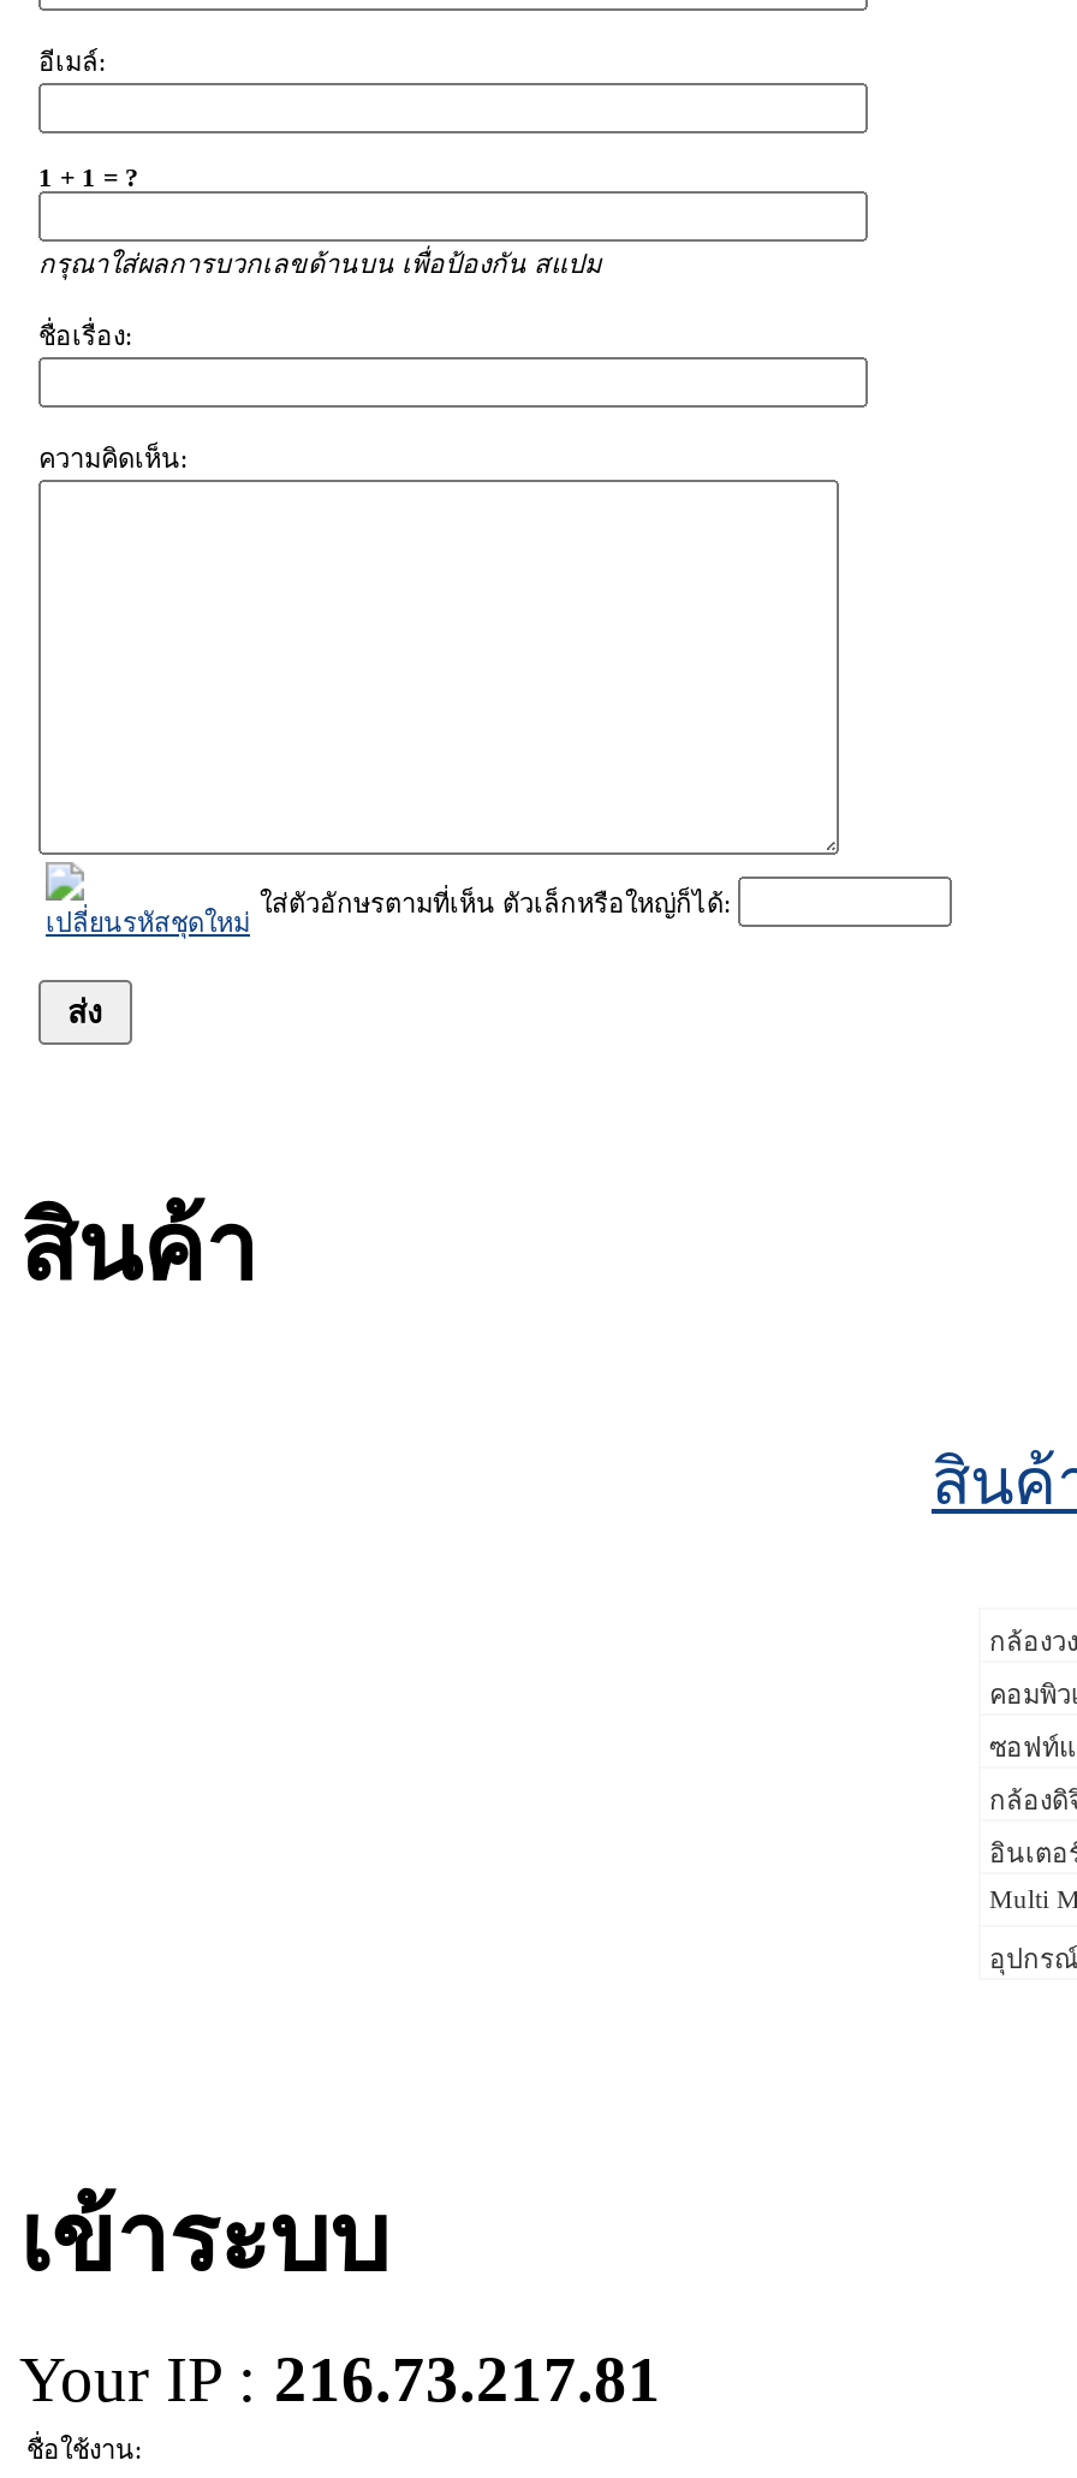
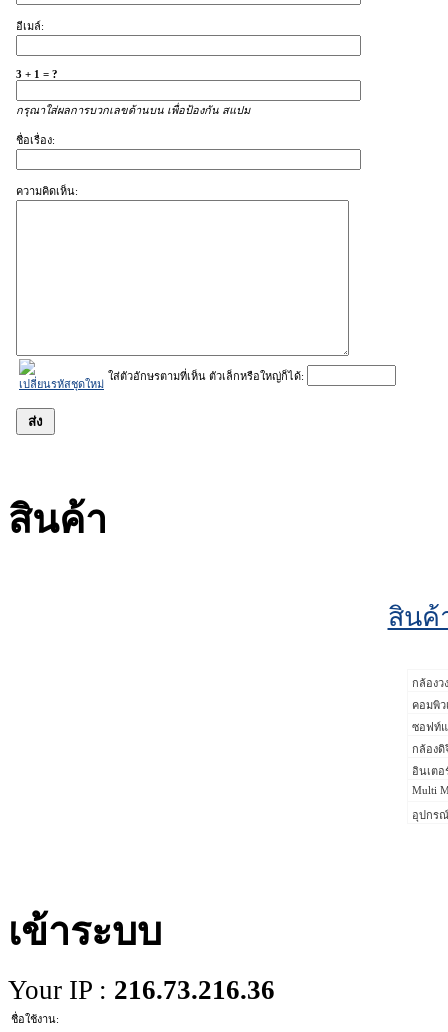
[38,164,139,192] 1 + 1 = ? -> [16,68,58,80] 3 + 1 = ?
[19,2344,661,2416] Your IP : 216.73.217.81 -> [8,975,275,1005] Your IP : 216.73.216.36

